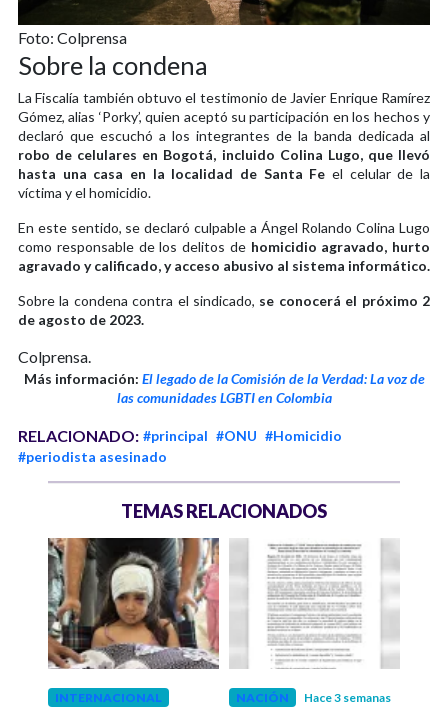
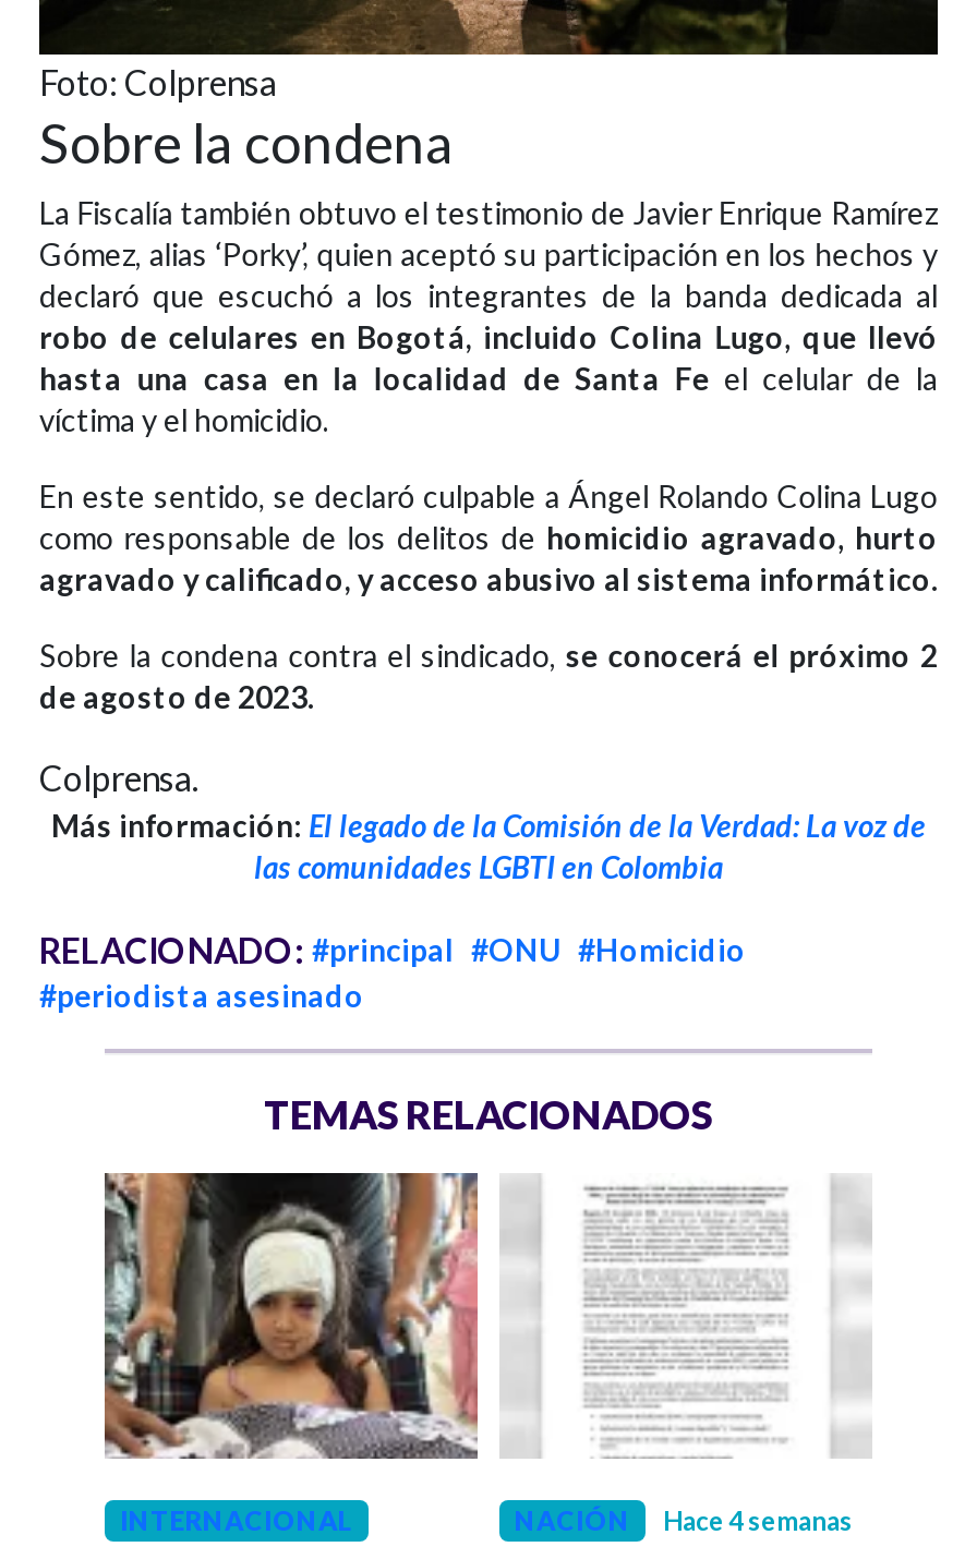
[304,690,391,705] Hace 3 semanas -> [663,1505,853,1538] Hace 4 semanas

